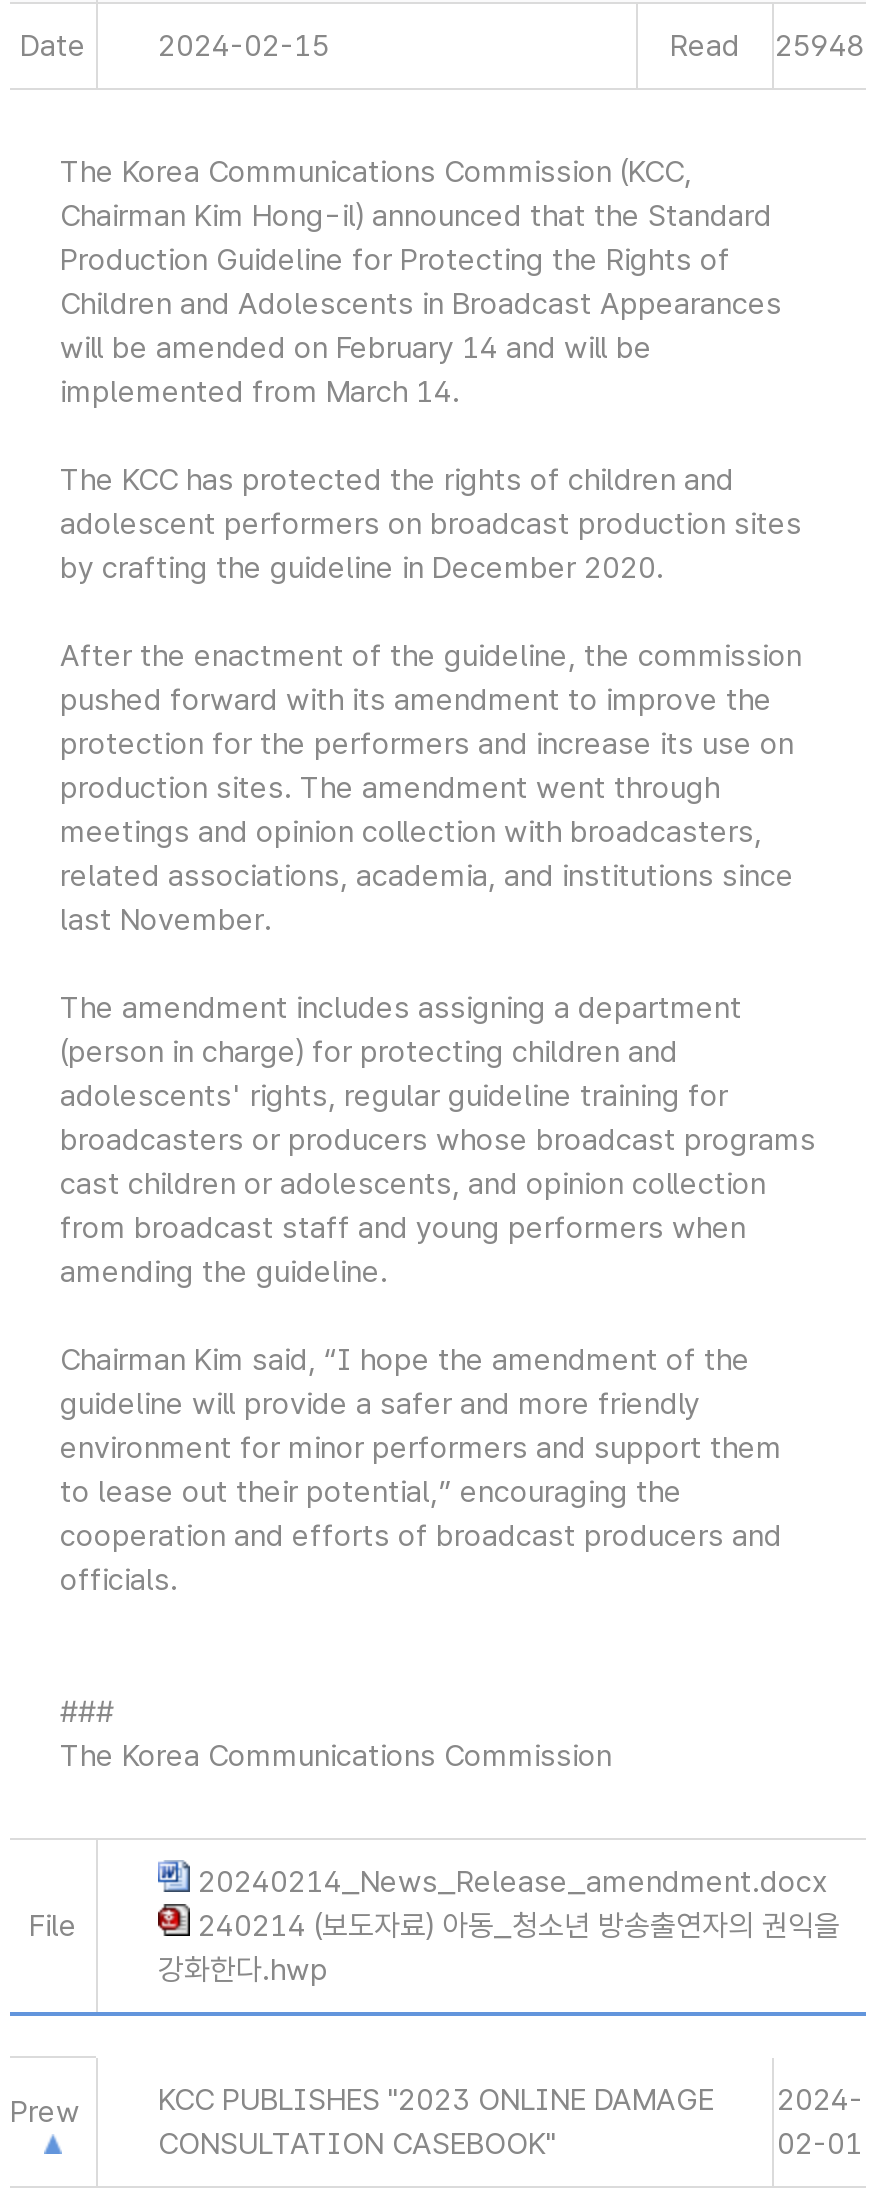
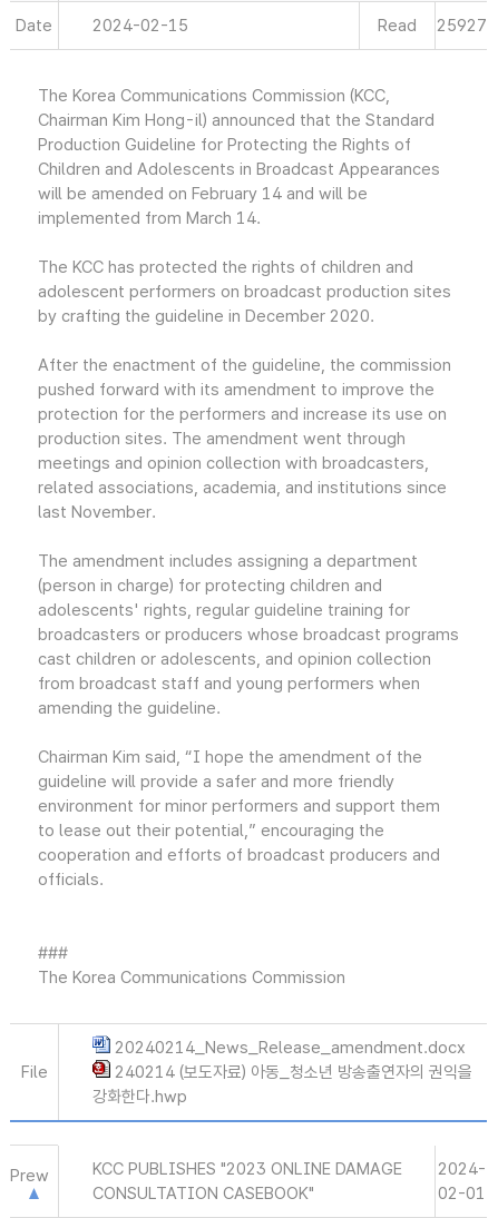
[670,28,865,64] Read 25948 -> [378,16,486,36] Read 25927

